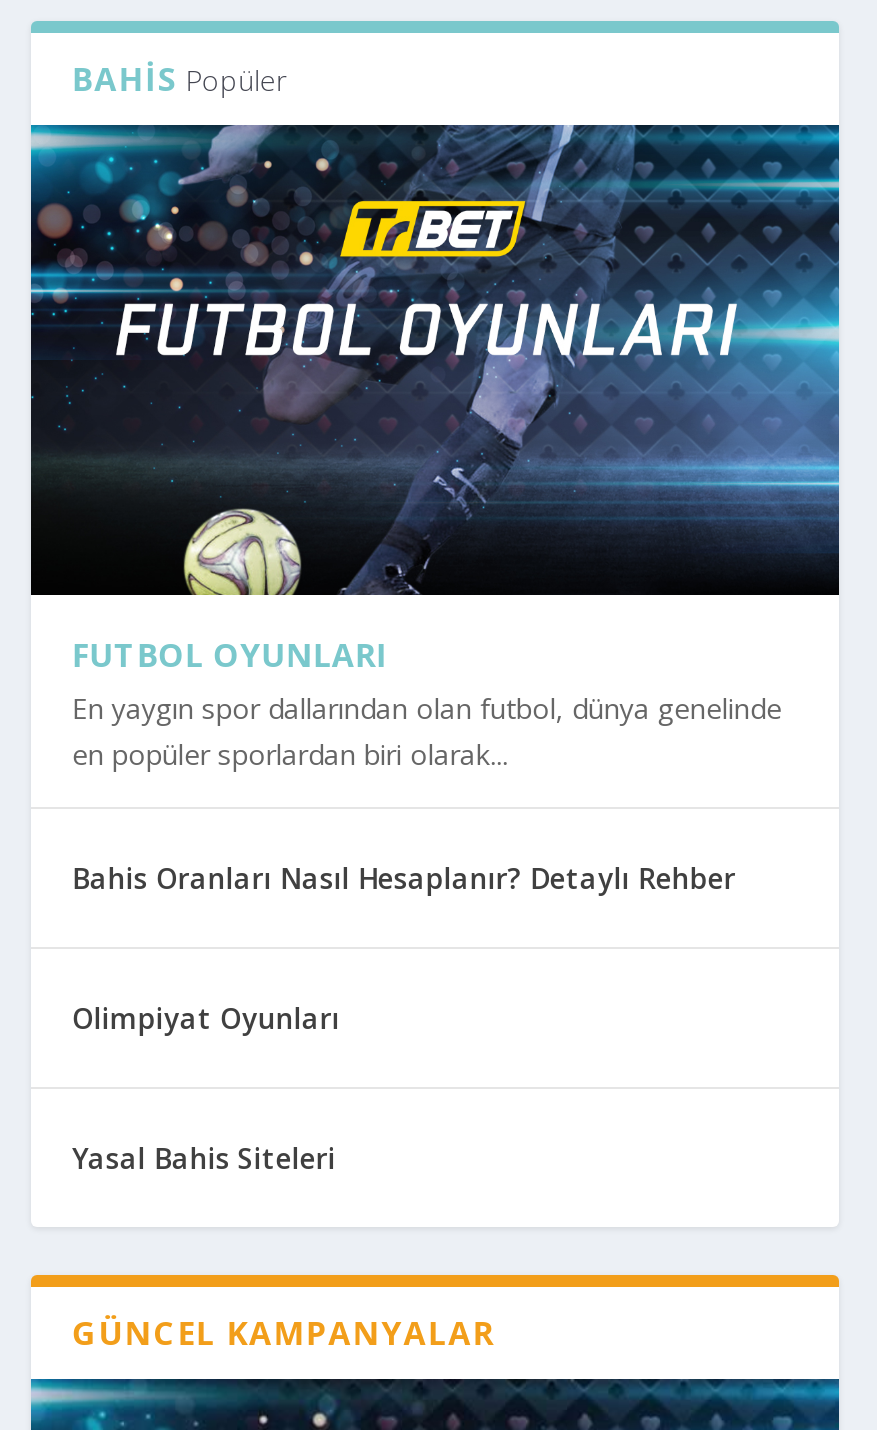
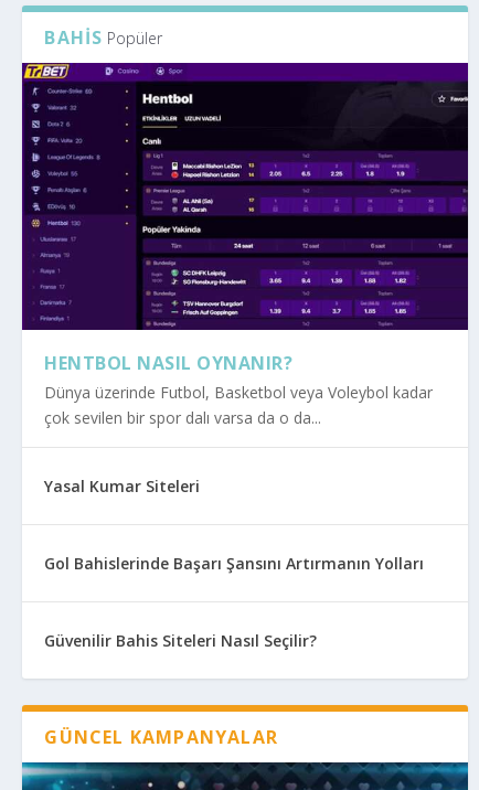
[29,123,841,773] [image] | FUTBOL OYUNLARI | En yaygın spor dallarından olan futbol, dünya genelinde | en popüler sporlardan biri olarak... -> [21,62,469,428] [image] | HENTBOL NASIL OYNANIR? | Dünya üzerinde Futbol, Basketbol veya Voleybol kadar | çok sevilen bir spor dalı varsa da o da...
[72,859,736,897] Bahis Oranları Nasıl Hesaplanır? Detaylı Rehber -> [45,475,200,496] Yasal Kumar Siteleri
[72,999,340,1037] Olimpiyat Oyunları -> [45,552,424,573] Gol Bahislerinde Başarı Şansını Artırmanın Yolları
[72,1139,336,1177] Yasal Bahis Siteleri -> [45,629,317,650] Güvenilir Bahis Siteleri Nasıl Seçilir?

